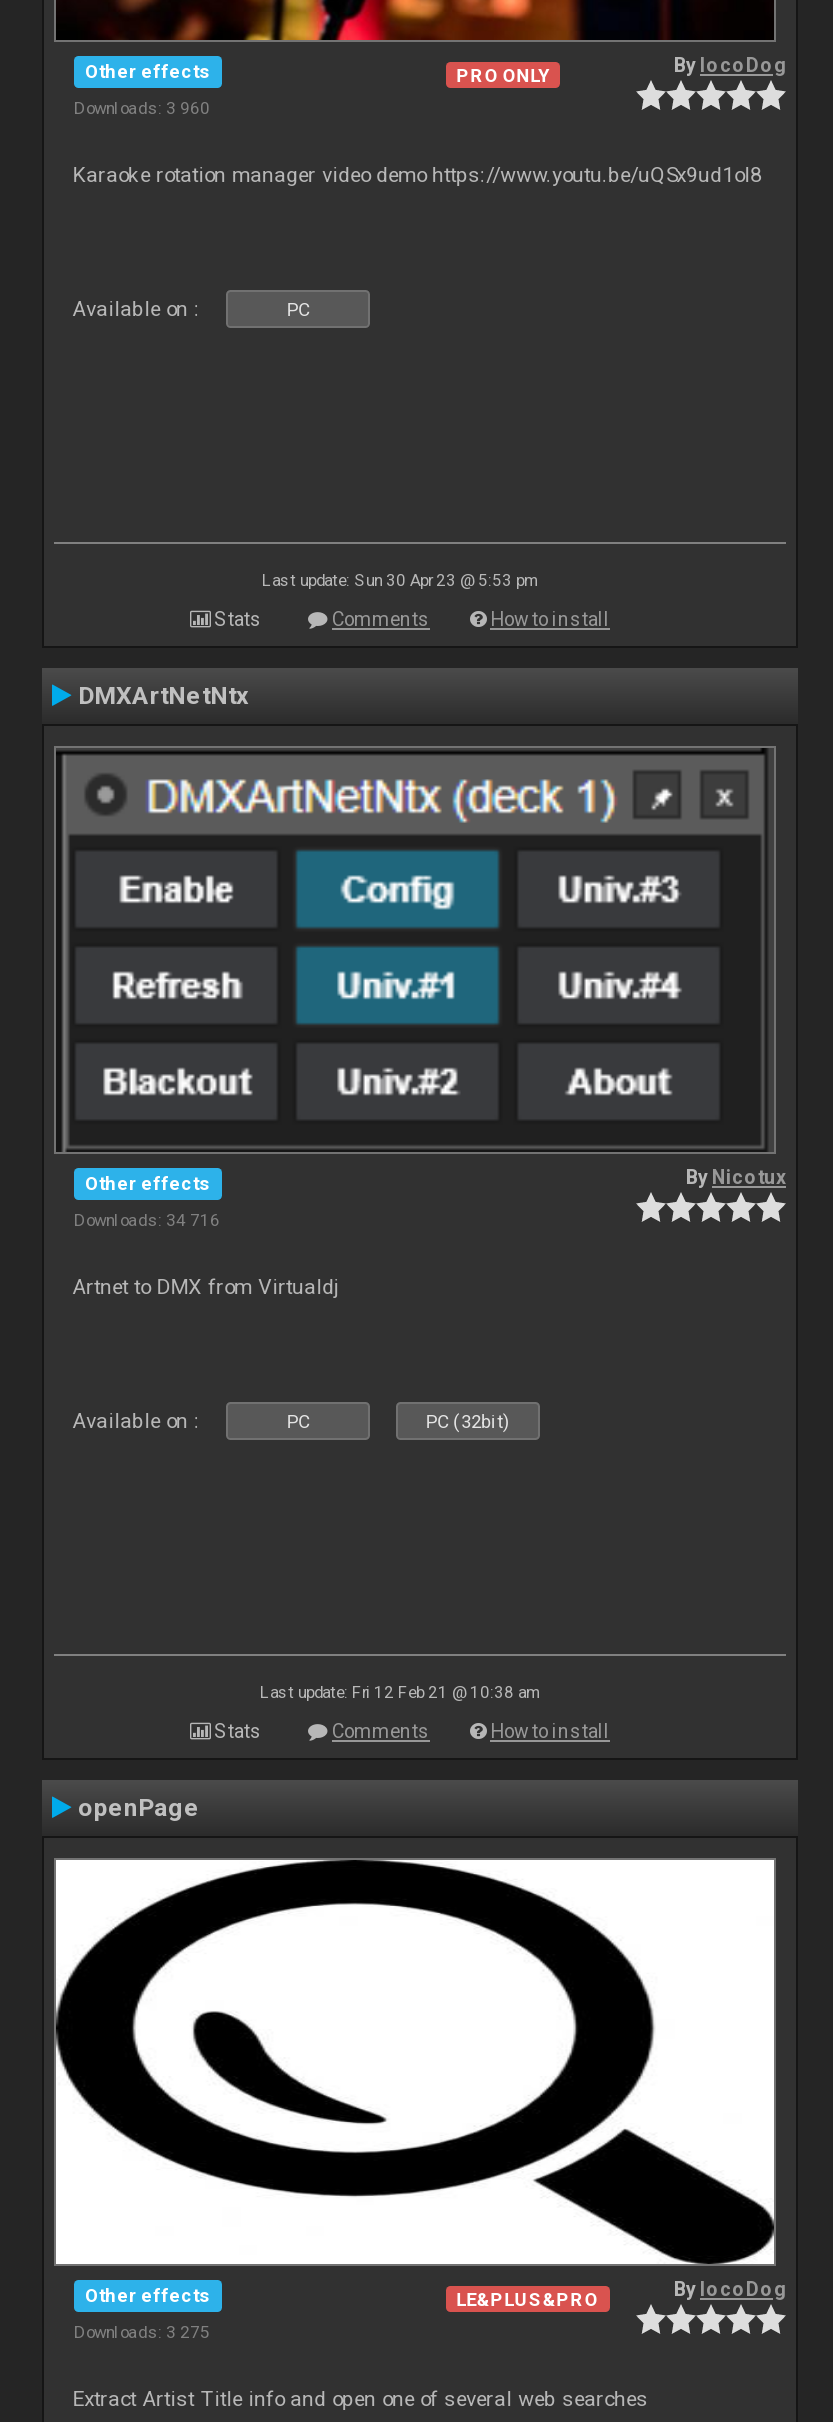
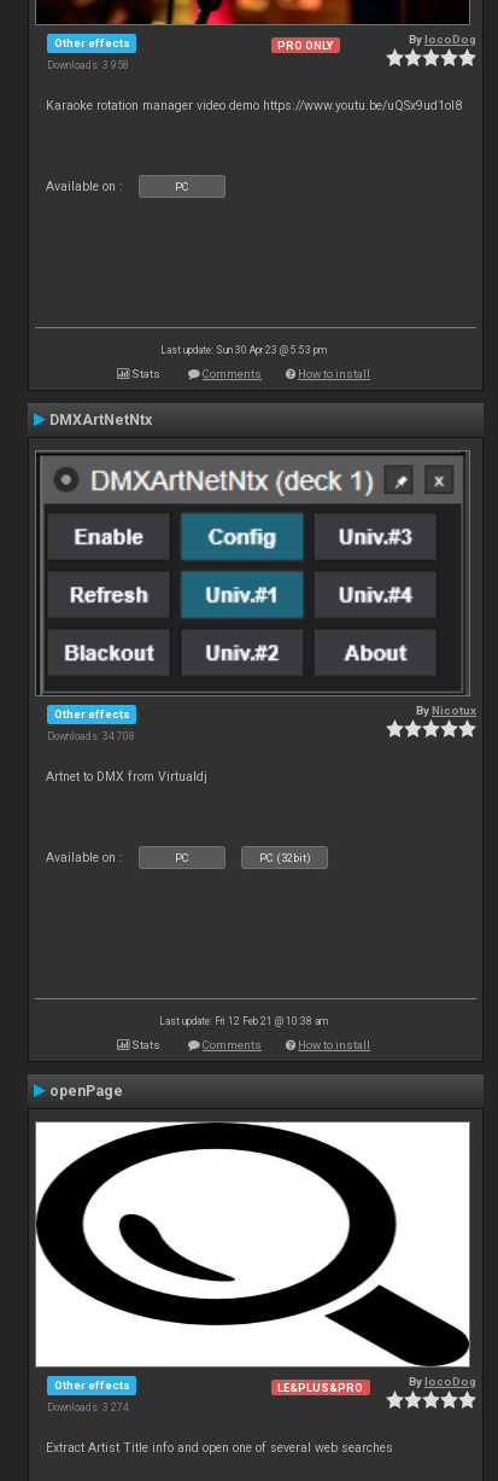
[74,97,210,117] Downloads: 3 960 -> [47,59,129,71] Downloads: 3 958
[74,1209,220,1229] Downloads: 34 716 -> [47,730,135,742] Downloads: 34 708
[74,2321,210,2341] Downloads: 3 275 -> [47,1401,129,1413] Downloads: 3 274

